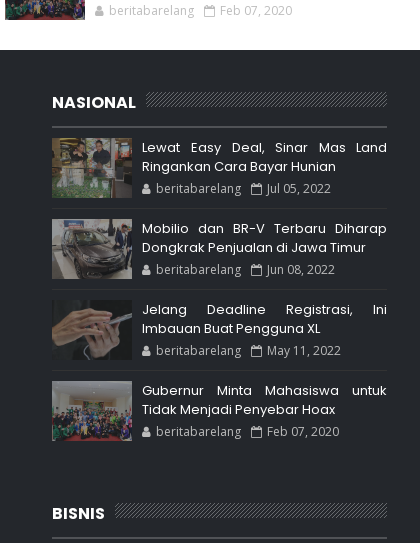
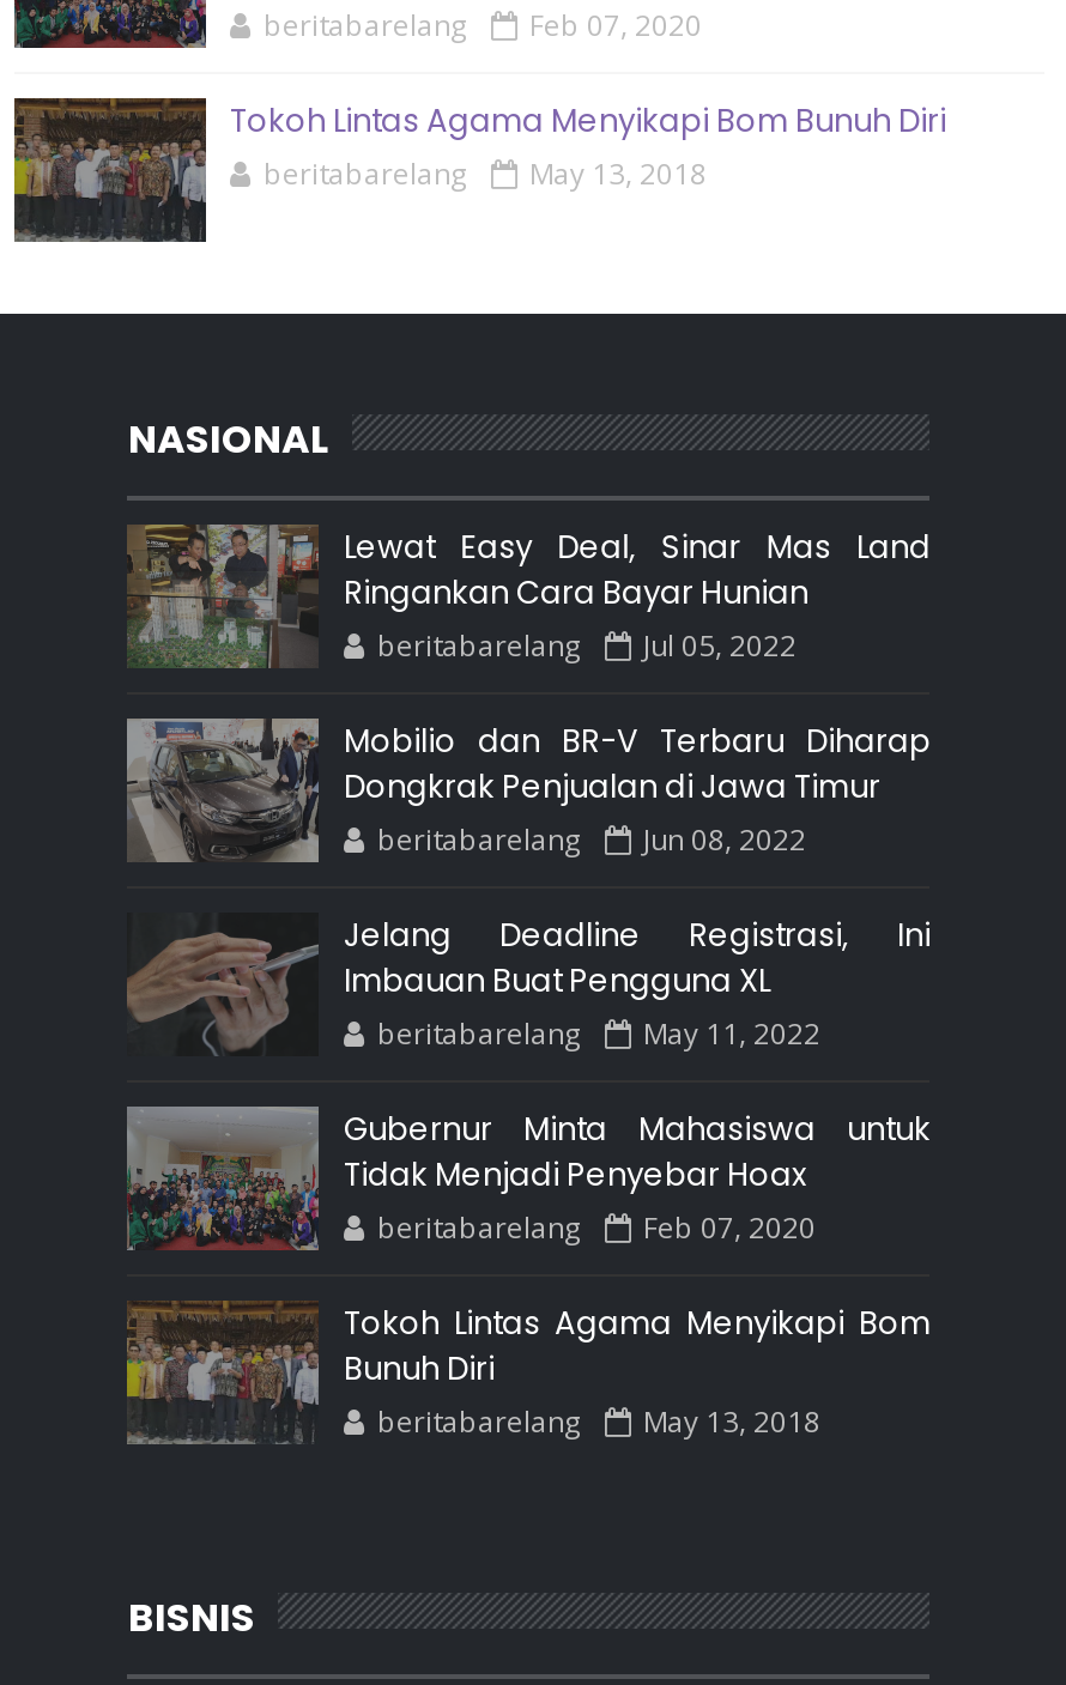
none -> [12,96,946,244] [image] | Tokoh Lintas Agama Menyikapi Bom Bunuh Diri | beritabarelang | May 13, 2018
none -> [127,1300,931,1441] [image] | Tokoh Lintas Agama Menyikapi Bom | Bunuh Diri | beritabarelang | May 13, 2018

